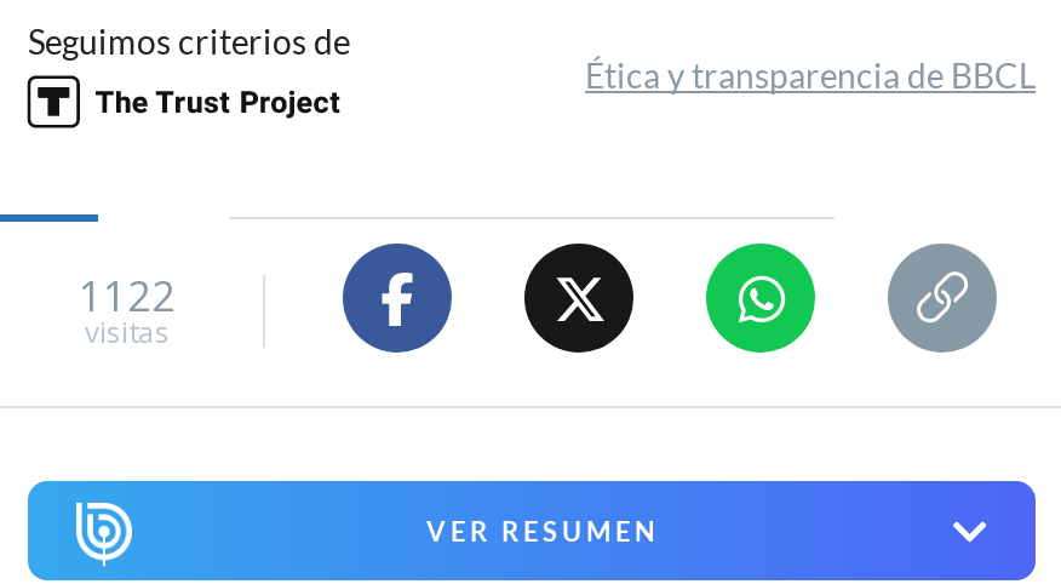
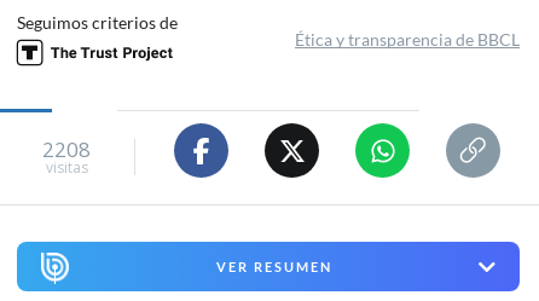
[79,268,176,324] 1122 -> [42,135,91,163] 2208

